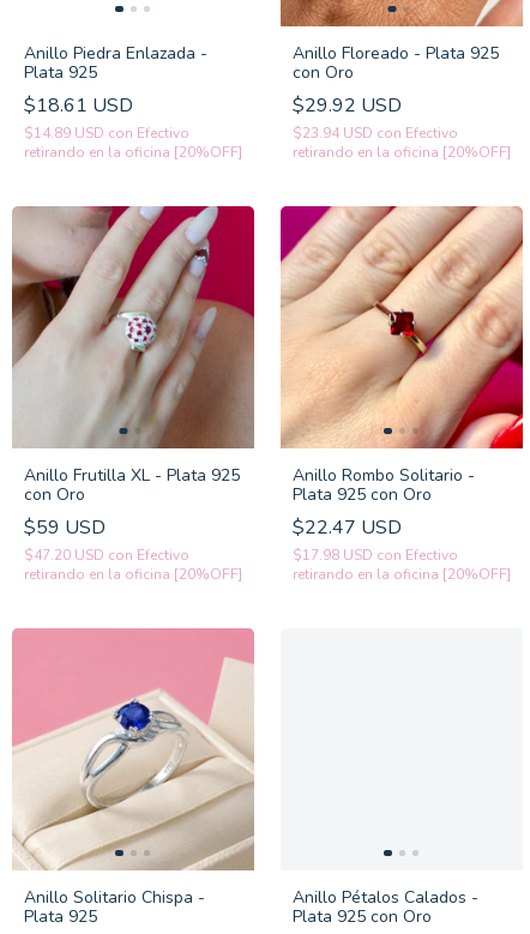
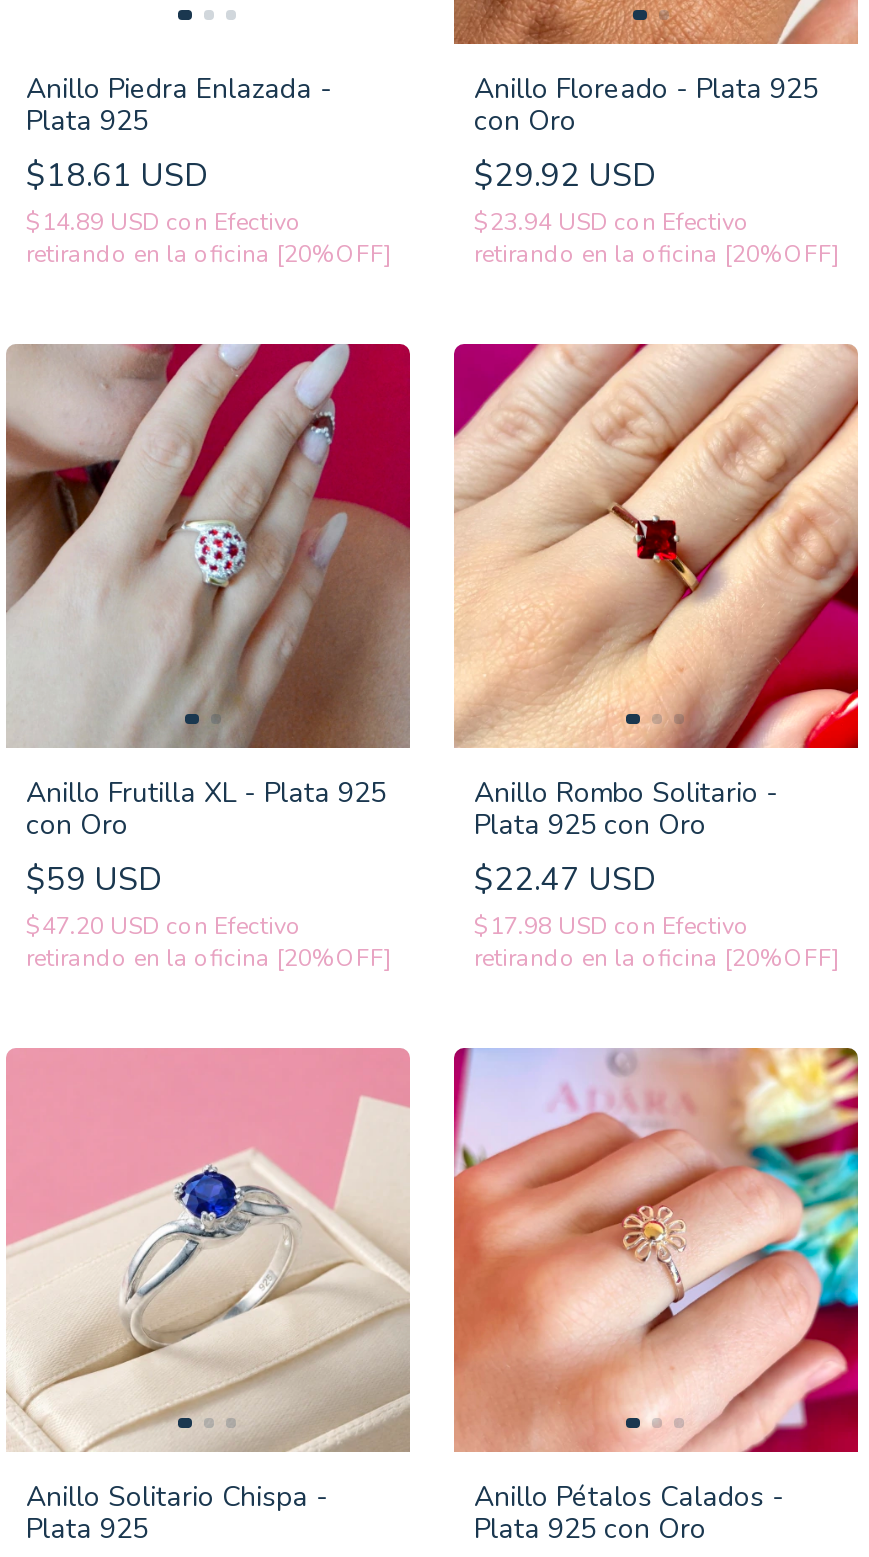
none -> [452,1046,860,1454] [image]

